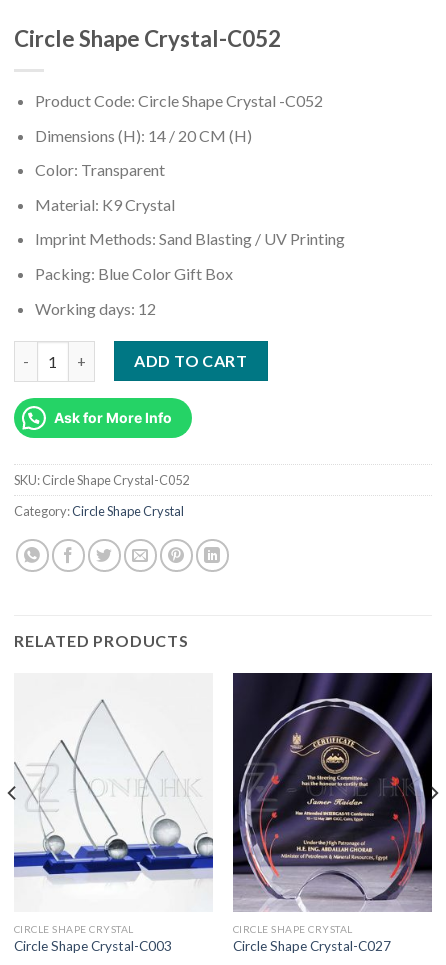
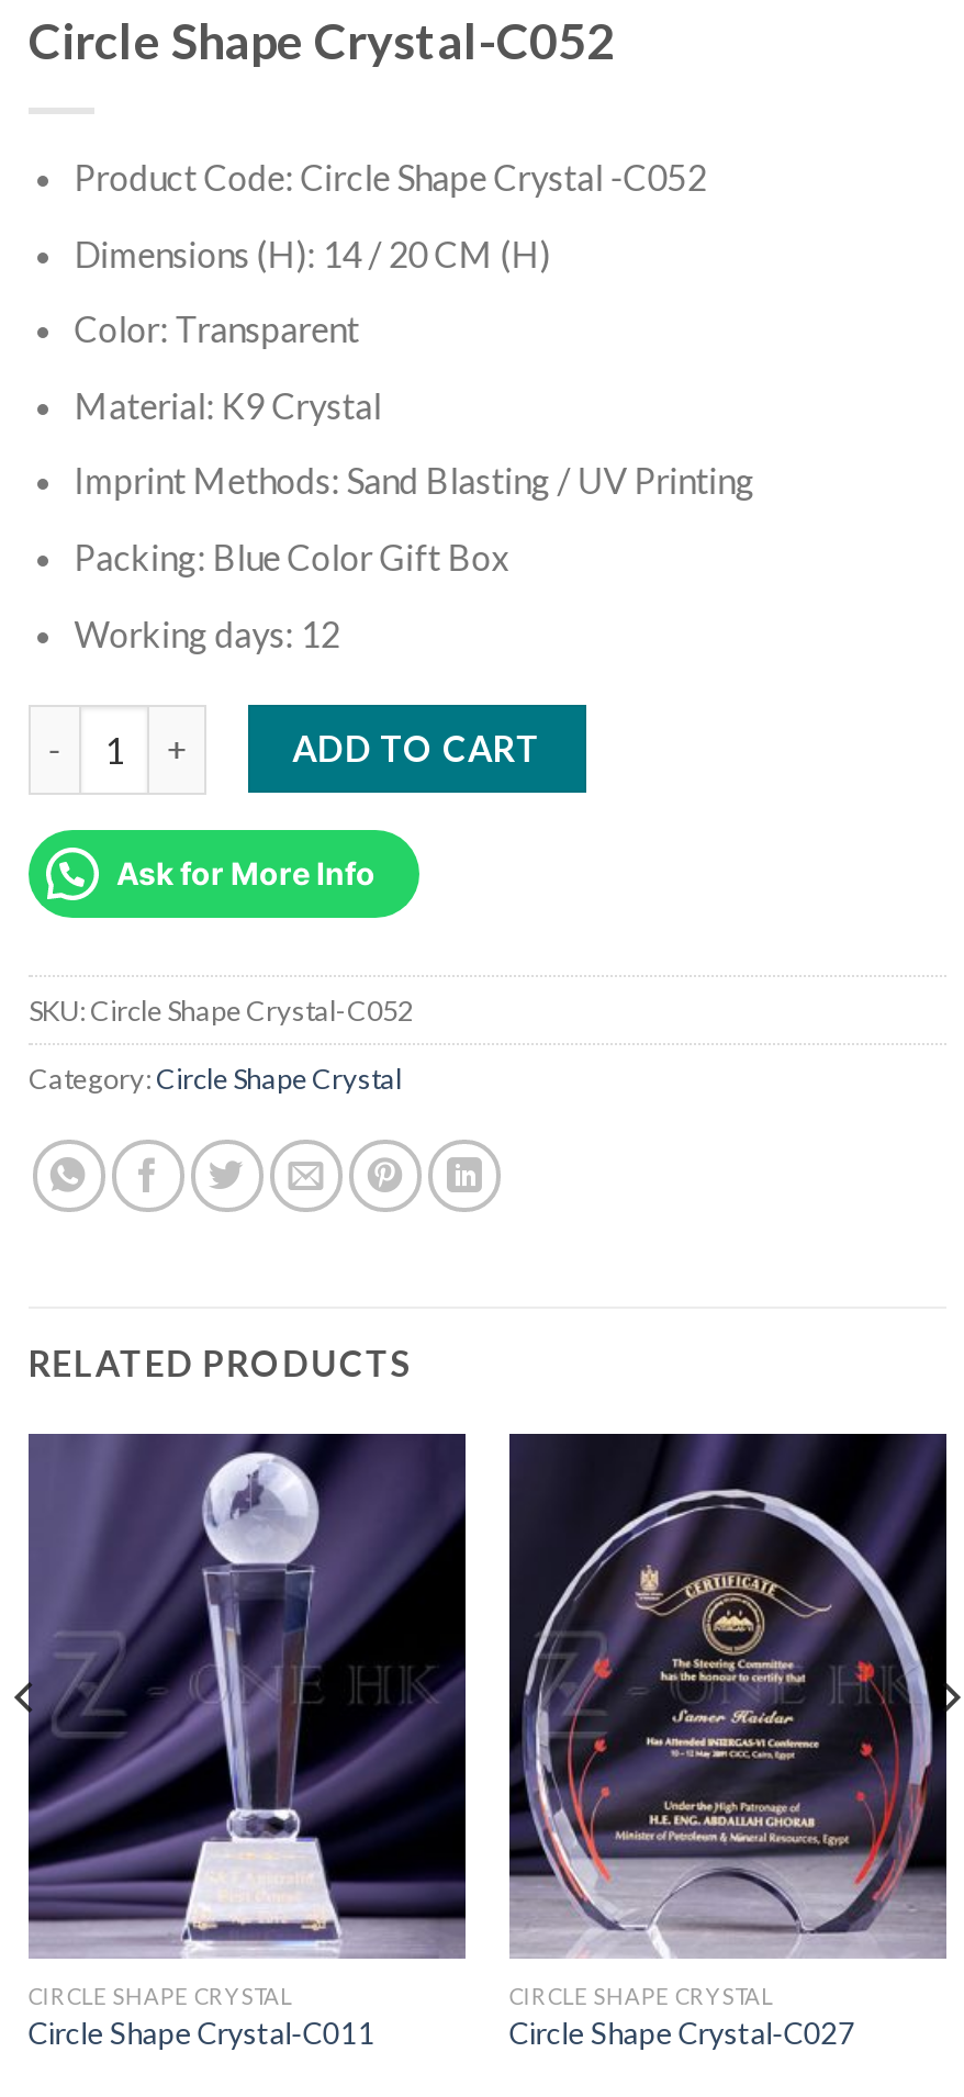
[13,673,214,954] [image] | Circle Shape Crystal-C003 -> [26,1432,468,2051] [image] | Circle Shape Crystal-C011

